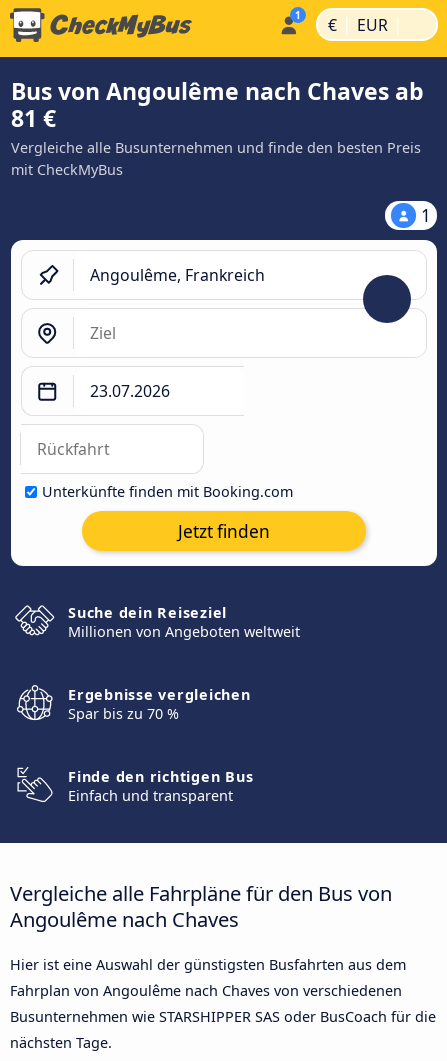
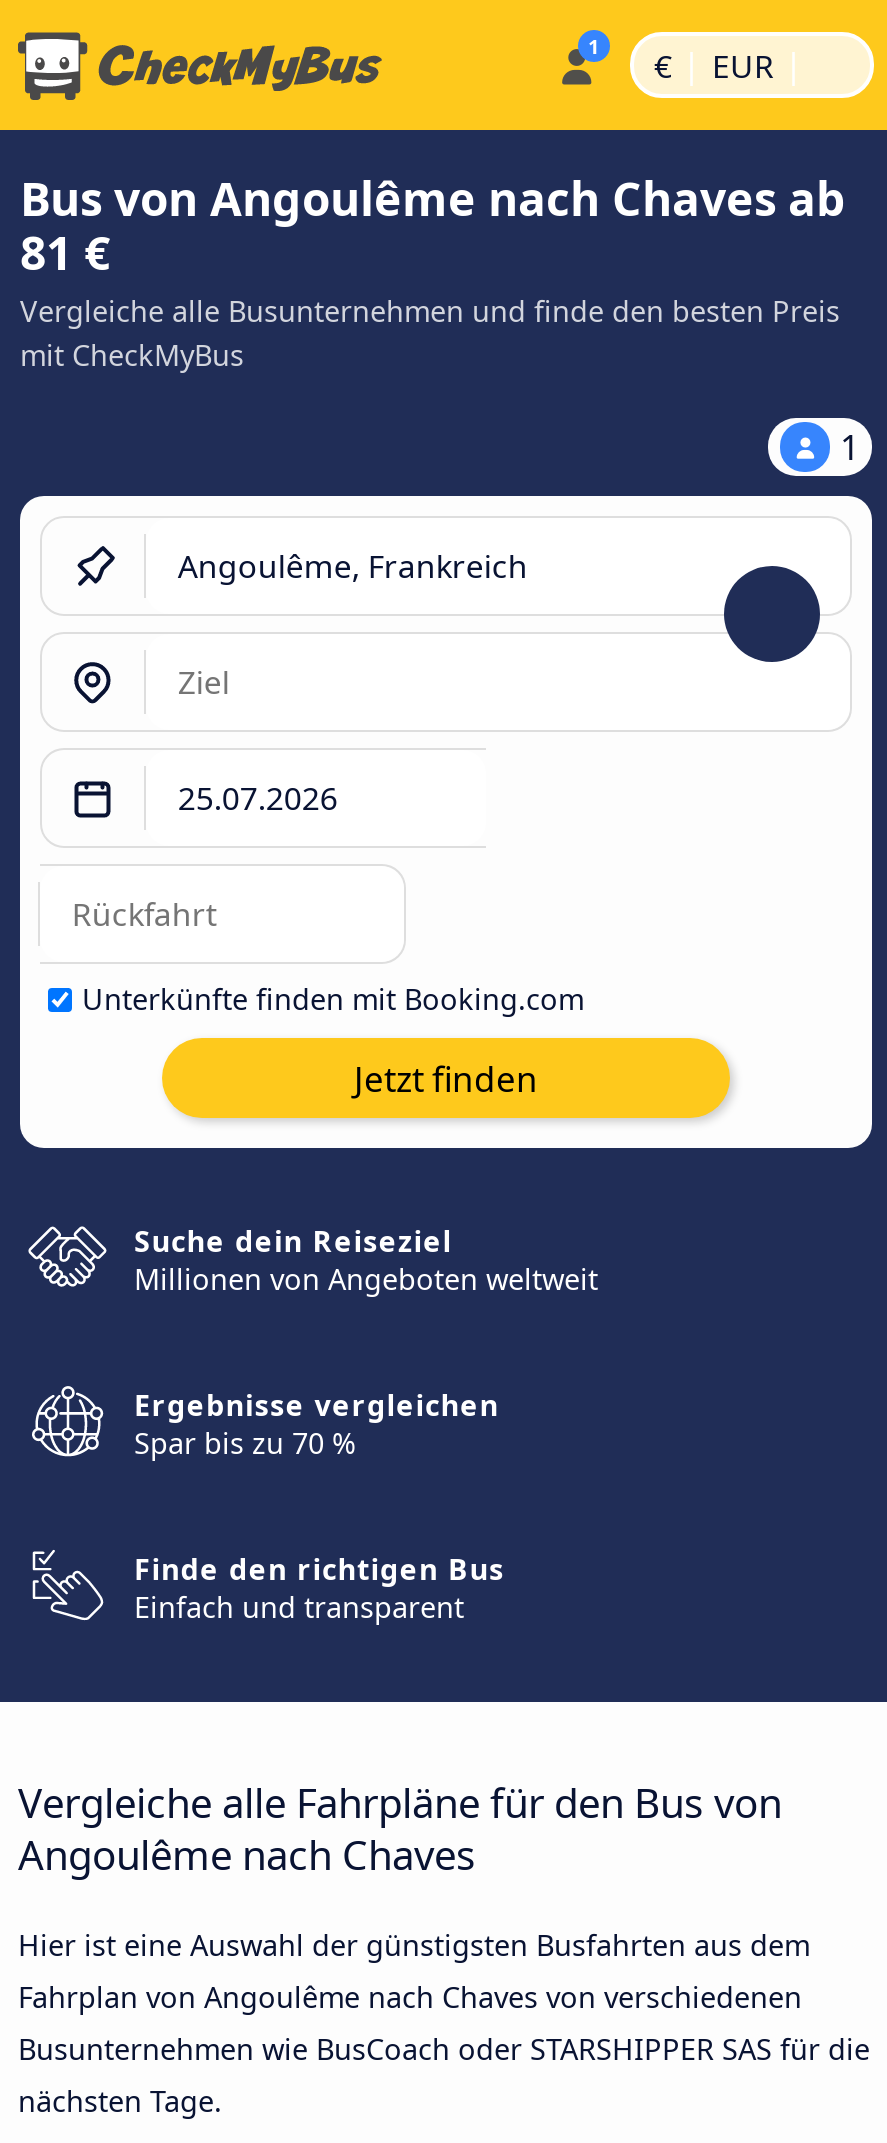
[10,1007,436,1026] Busunternehmen wie STARSHIPPER SAS oder BusCoach für die -> [18,2030,870,2068] Busunternehmen wie BusCoach oder STARSHIPPER SAS für die

